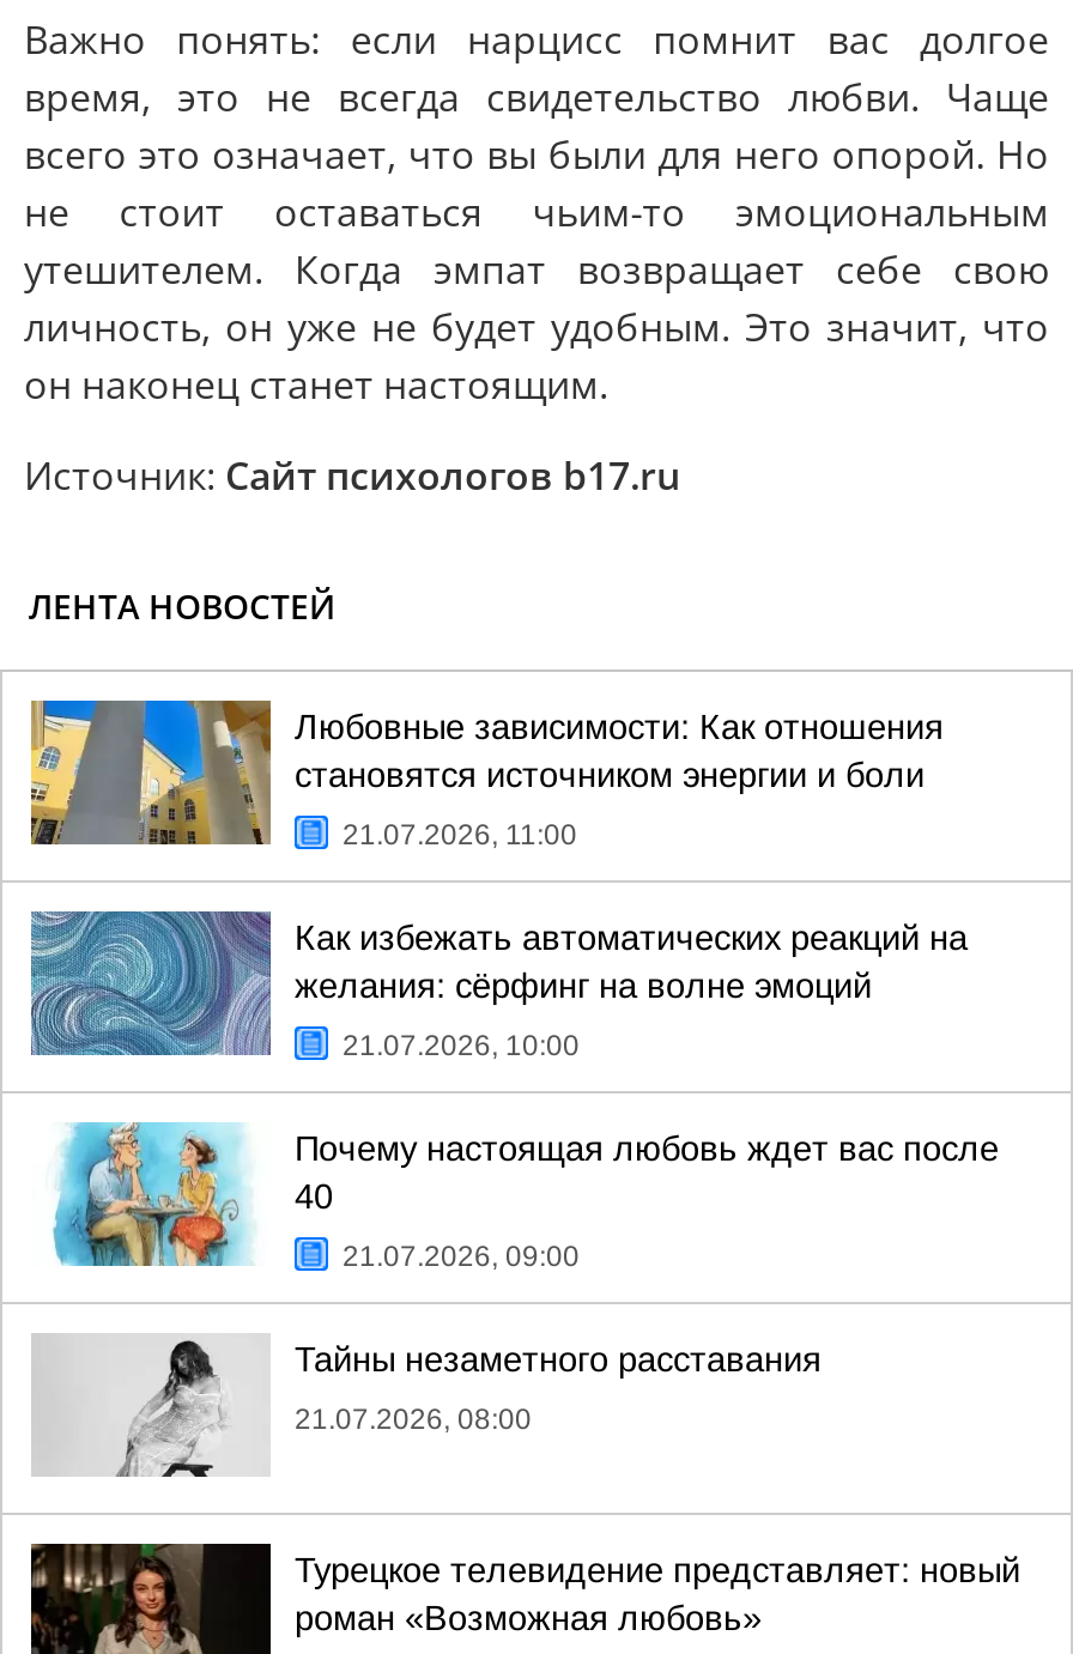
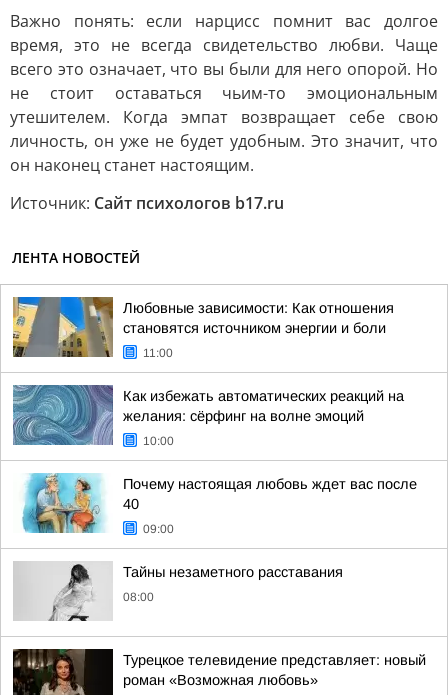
[342,818,577,852] 21.07.2026, 11:00 -> [143,346,173,360] 11:00
[342,1029,580,1062] 21.07.2026, 10:00 -> [143,434,174,448] 10:00
[342,1240,580,1273] 21.07.2026, 09:00 -> [143,522,174,536] 09:00
[295,1402,532,1436] 21.07.2026, 08:00 -> [123,590,154,604] 08:00

